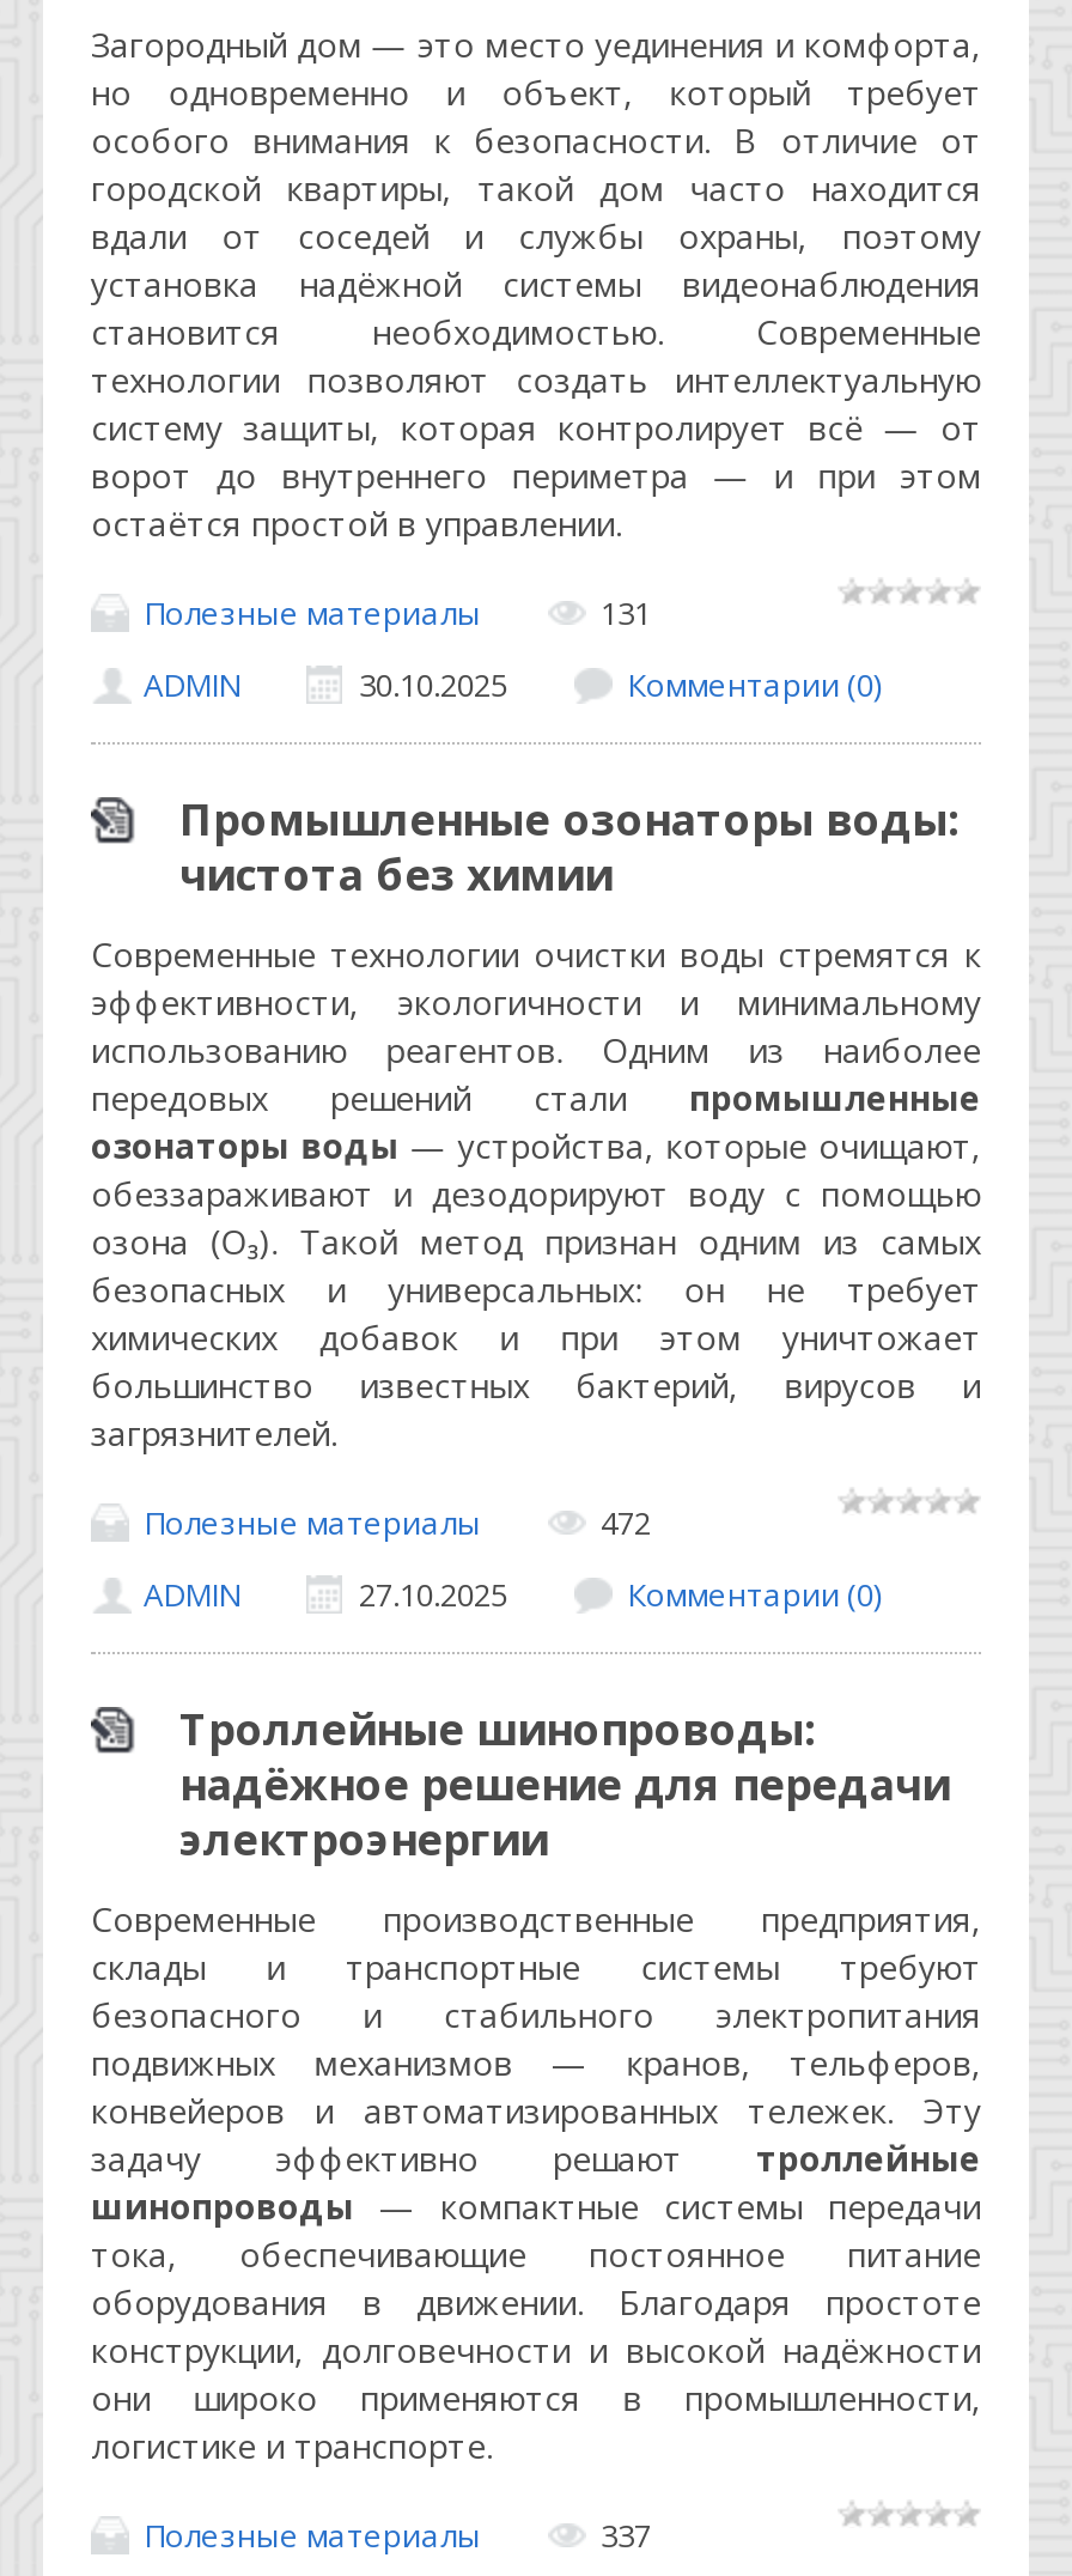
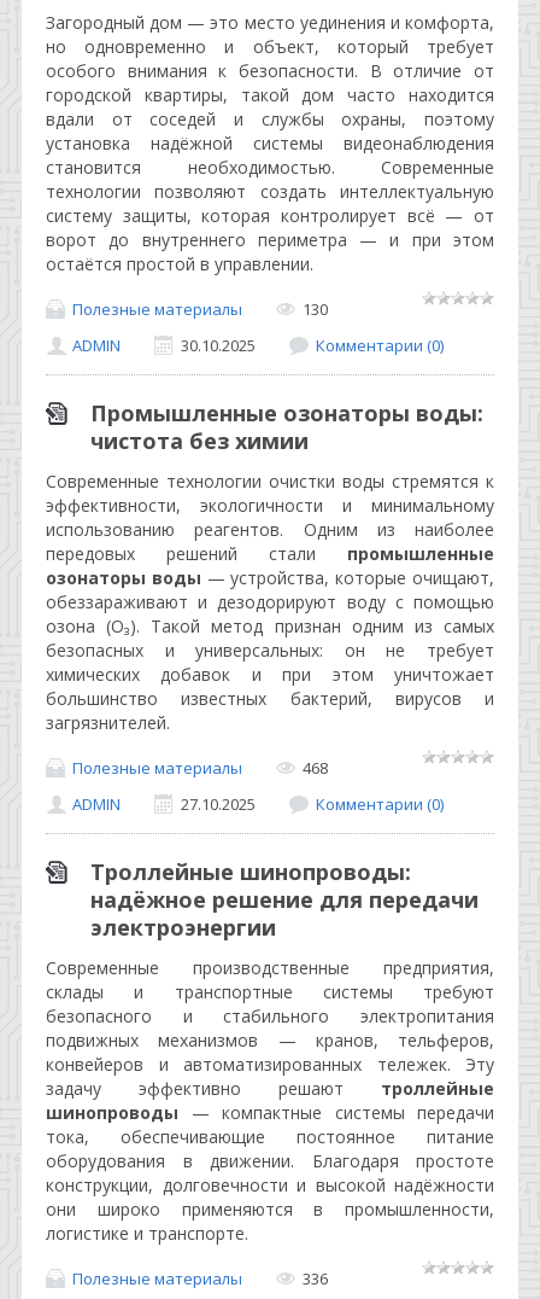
[601,591,651,634] 131 -> [303,298,328,320] 130
[601,1501,651,1544] 472 -> [303,757,328,779] 468
[601,2514,651,2557] 337 -> [303,1268,328,1289] 336

